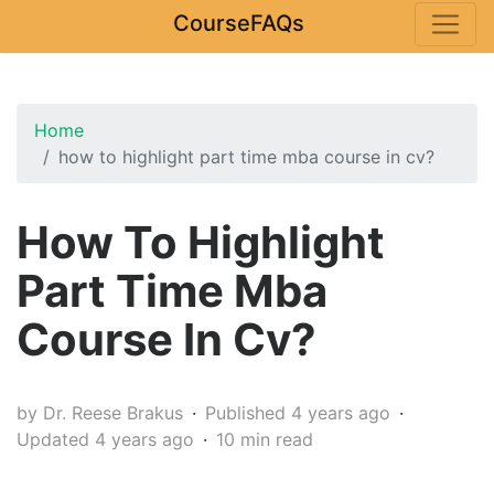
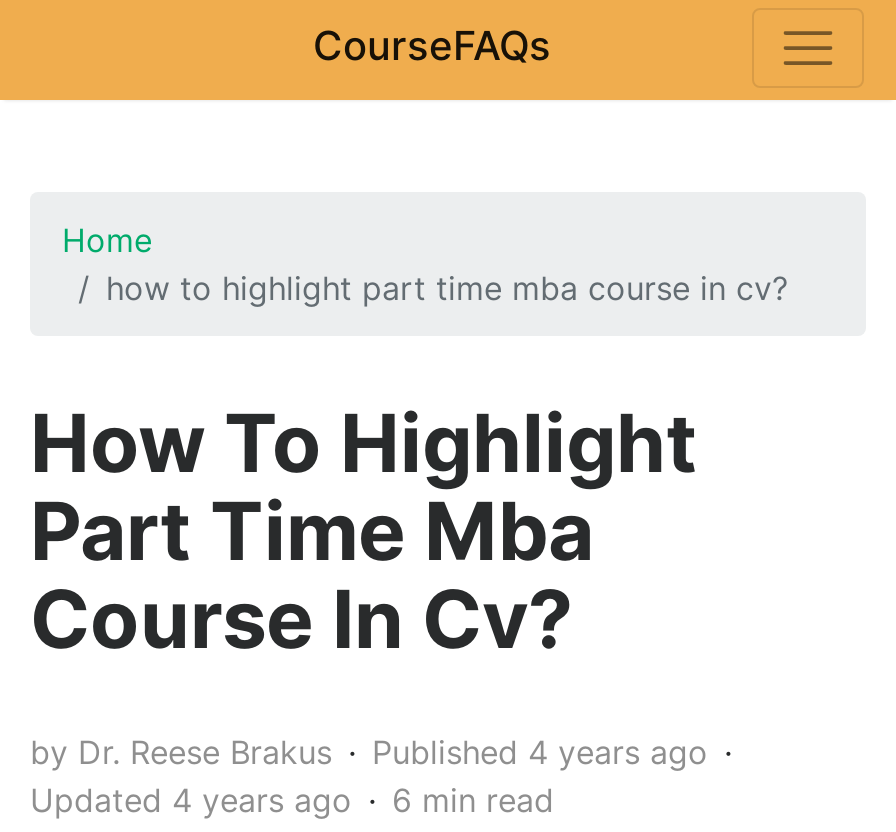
[17,428,313,450] Updated 4 years ago 10 min read -> [30,780,554,820] Updated 4 years ago 6 min read

